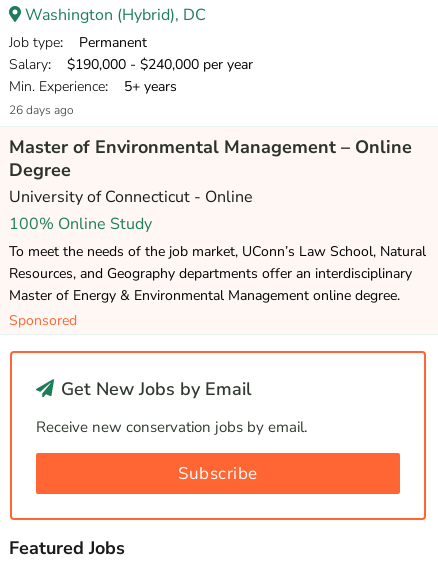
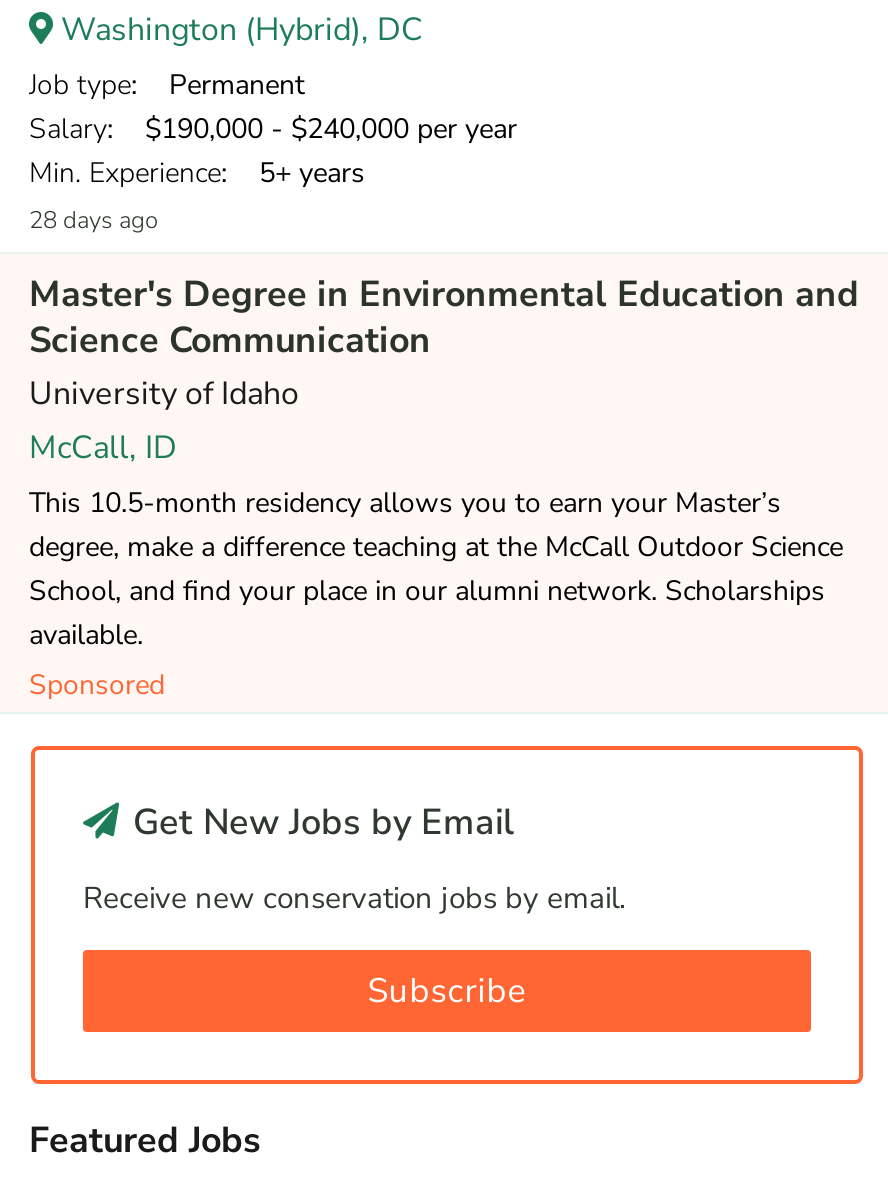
[9,102,74,118] 26 days ago -> [29,204,159,236] 28 days ago
[9,135,426,305] Master of Environmental Management – Online | Degree | University of Connecticut - Online | 100% Online Study | To meet the needs of the job market, UConn’s Law School, Natural | Resources, and Geography departments offer an interdisciplinary | Master of Energy & Environmental Management online degree. -> [29,270,859,654] Master's Degree in Environmental Education and | Science Communication | University of Idaho | McCall, ID | This 10.5-month residency allows you to earn your Master’s | degree, make a difference teaching at the McCall Outdoor Science | School, and find your place in our alumni network. Scholarships | available.

